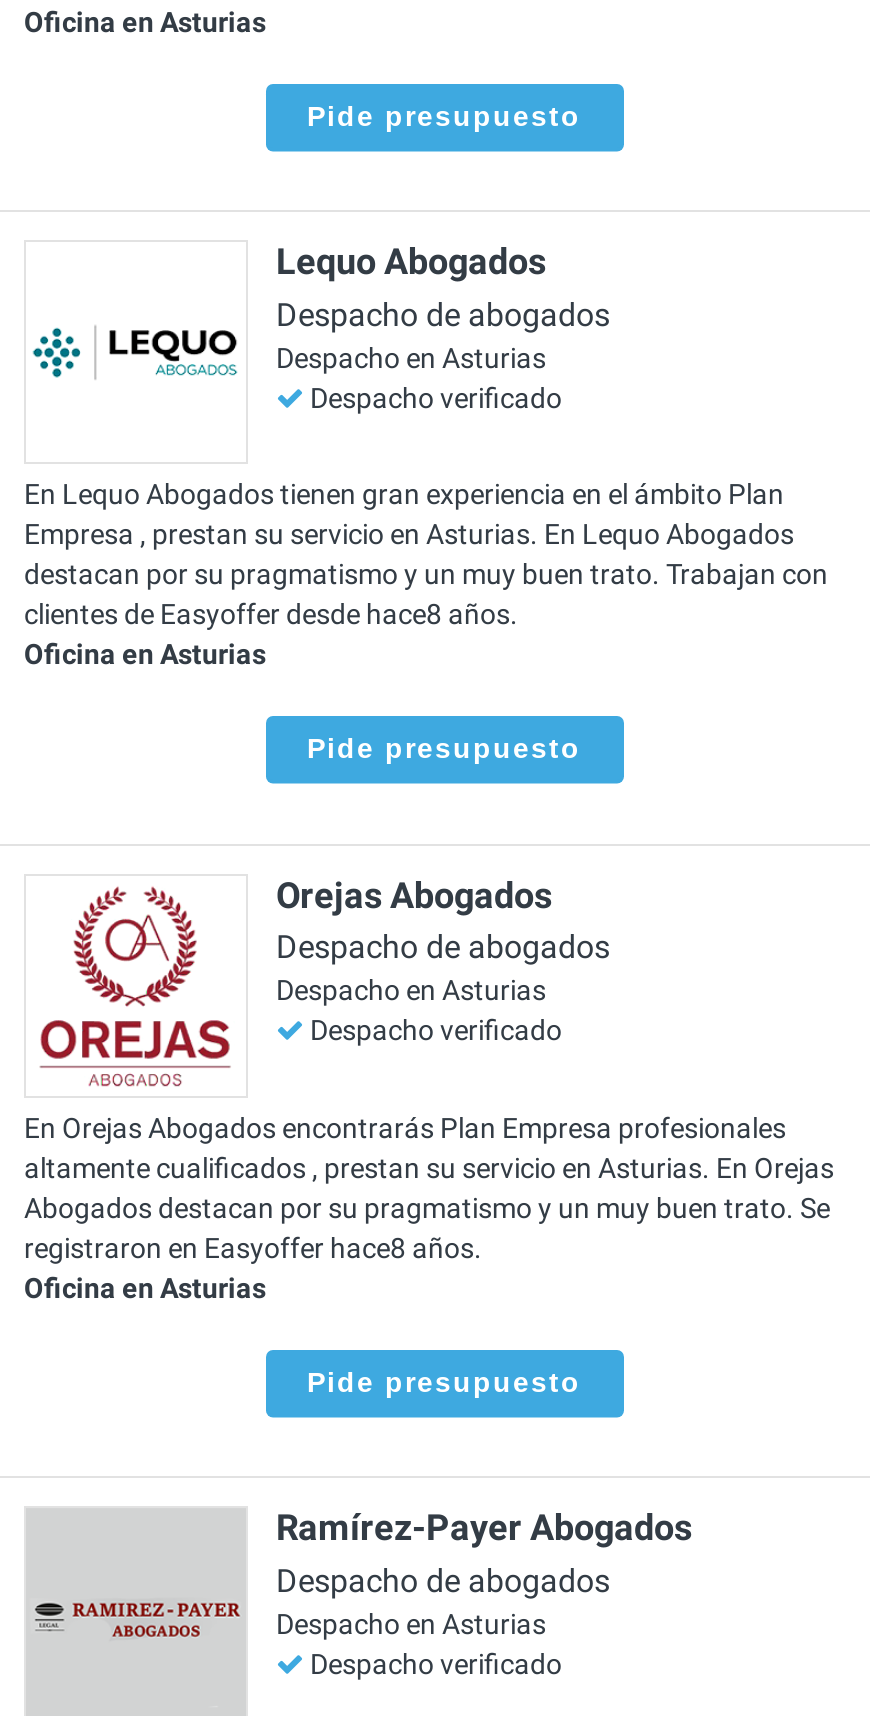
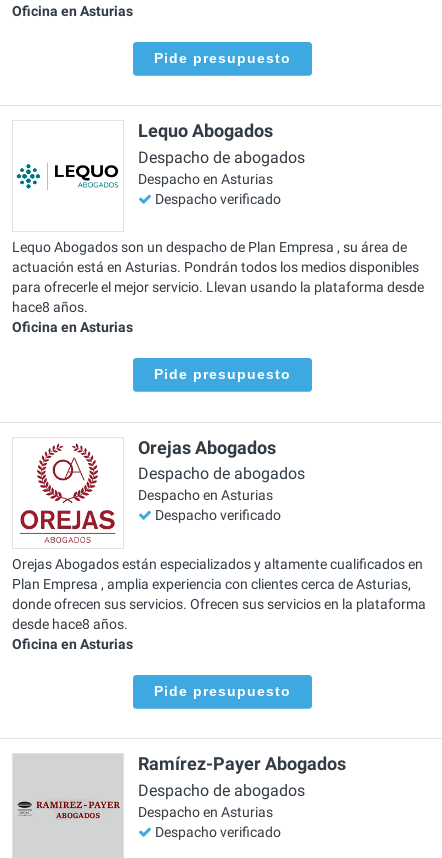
[24,479,828,631] En Lequo Abogados tienen gran experiencia en el ámbito Plan | Empresa , prestan su servicio en Asturias. En Lequo Abogados | destacan por su pragmatismo y un muy buen trato. Trabajan con | clientes de Easyoffer desde hace8 años. -> [12,239,424,315] Lequo Abogados son un despacho de Plan Empresa , su área de | actuación está en Asturias. Pondrán todos los medios disponibles | para ofrecerle el mejor servicio. Llevan usando la plataforma desde | hace8 años.
[24,1111,834,1263] En Orejas Abogados encontrarás Plan Empresa profesionales | altamente cualificados , prestan su servicio en Asturias. En Orejas | Abogados destacan por su pragmatismo y un muy buen trato. Se | registraron en Easyoffer hace8 años. -> [12,556,426,632] Orejas Abogados están especializados y altamente cualificados en | Plan Empresa , amplia experiencia con clientes cerca de Asturias, | donde ofrecen sus servicios. Ofrecen sus servicios en la plataforma | desde hace8 años.

